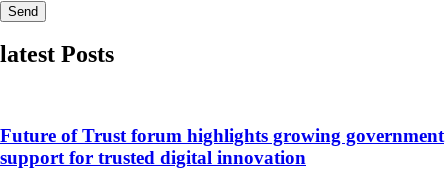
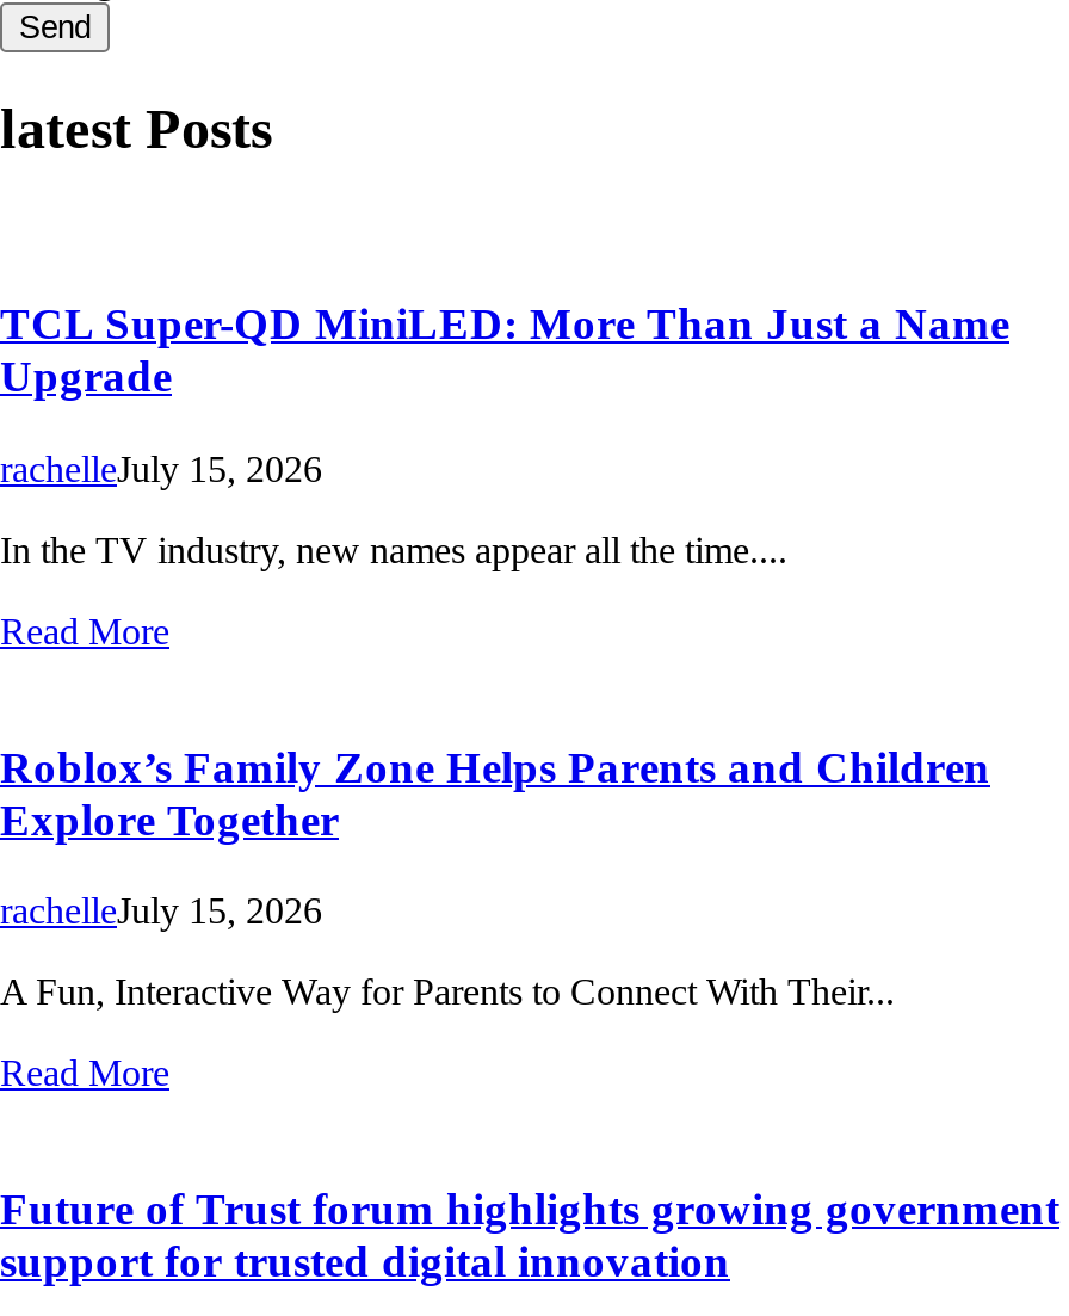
none -> [0,299,1009,1094] TCL Super-QD MiniLED: More Than Just a Name | Upgrade | rachelleJuly 15, 2026 | In the TV industry, new names appear all the time.... | Read More | Roblox’s Family Zone Helps Parents and Children | Explore Together | rachelleJuly 15, 2026 | A Fun, Interactive Way for Parents to Connect With Their... | Read More

